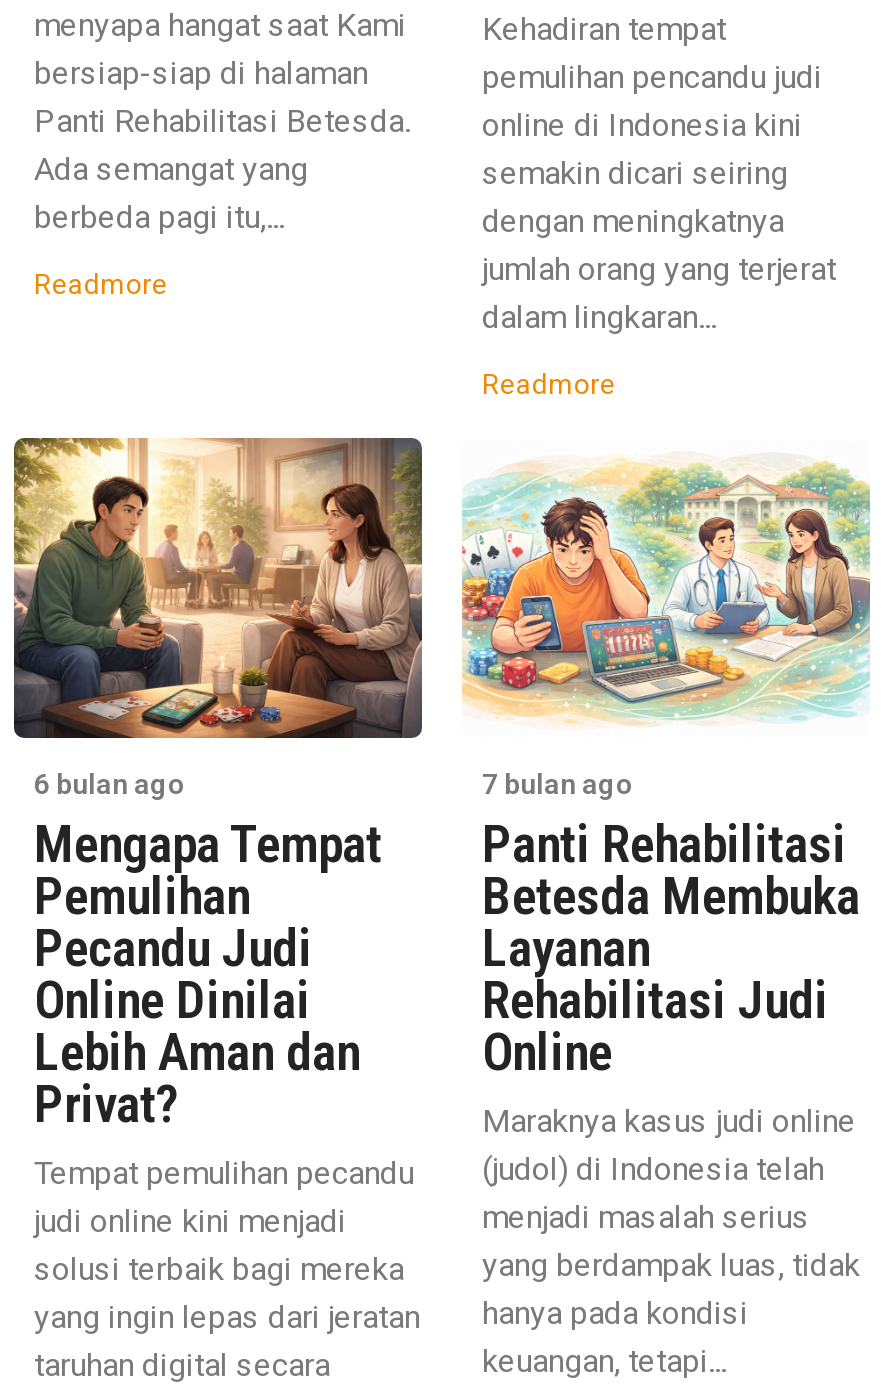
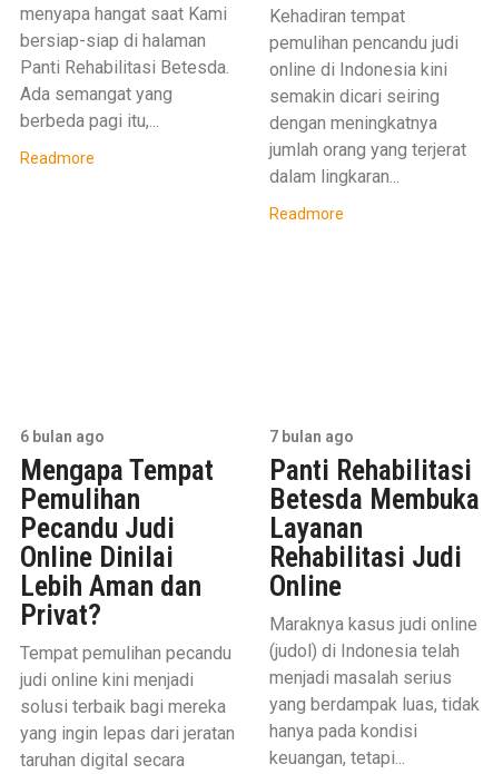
[12,436,424,740] [image] -> none
[460,456,872,726] [image] -> none

